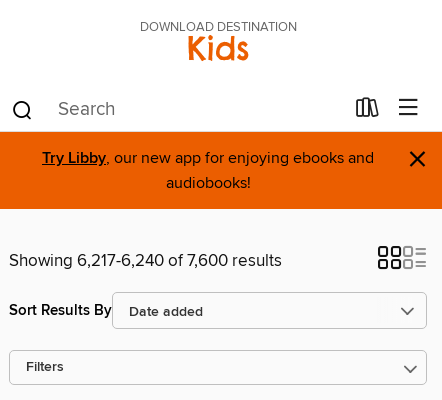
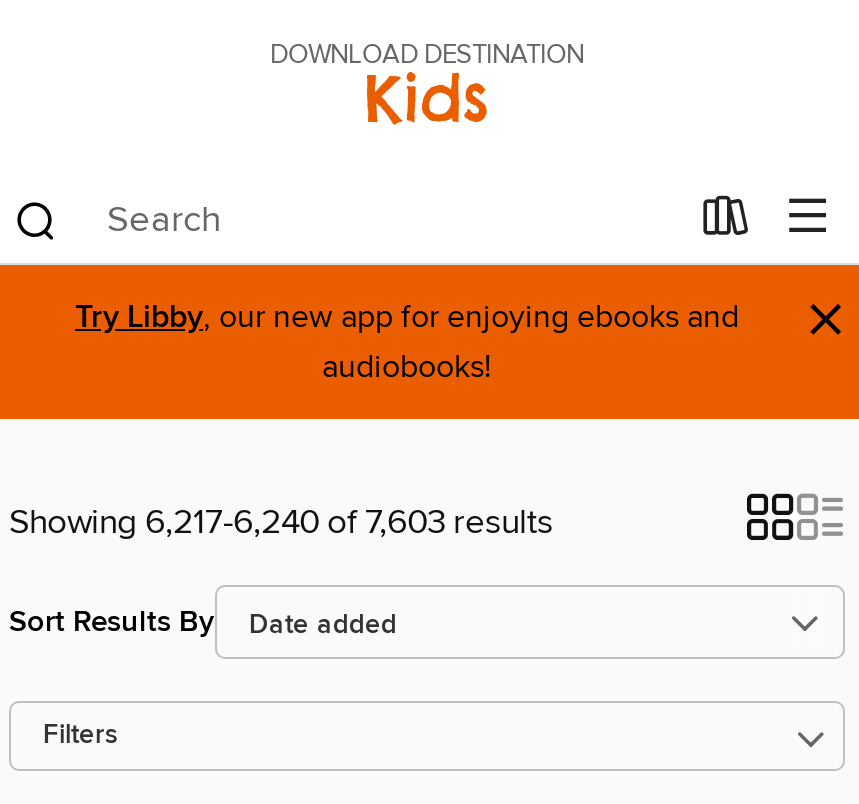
[9,250,282,272] Showing 6,217-6,240 of 7,600 results -> [9,501,553,545] Showing 6,217-6,240 of 7,603 results

